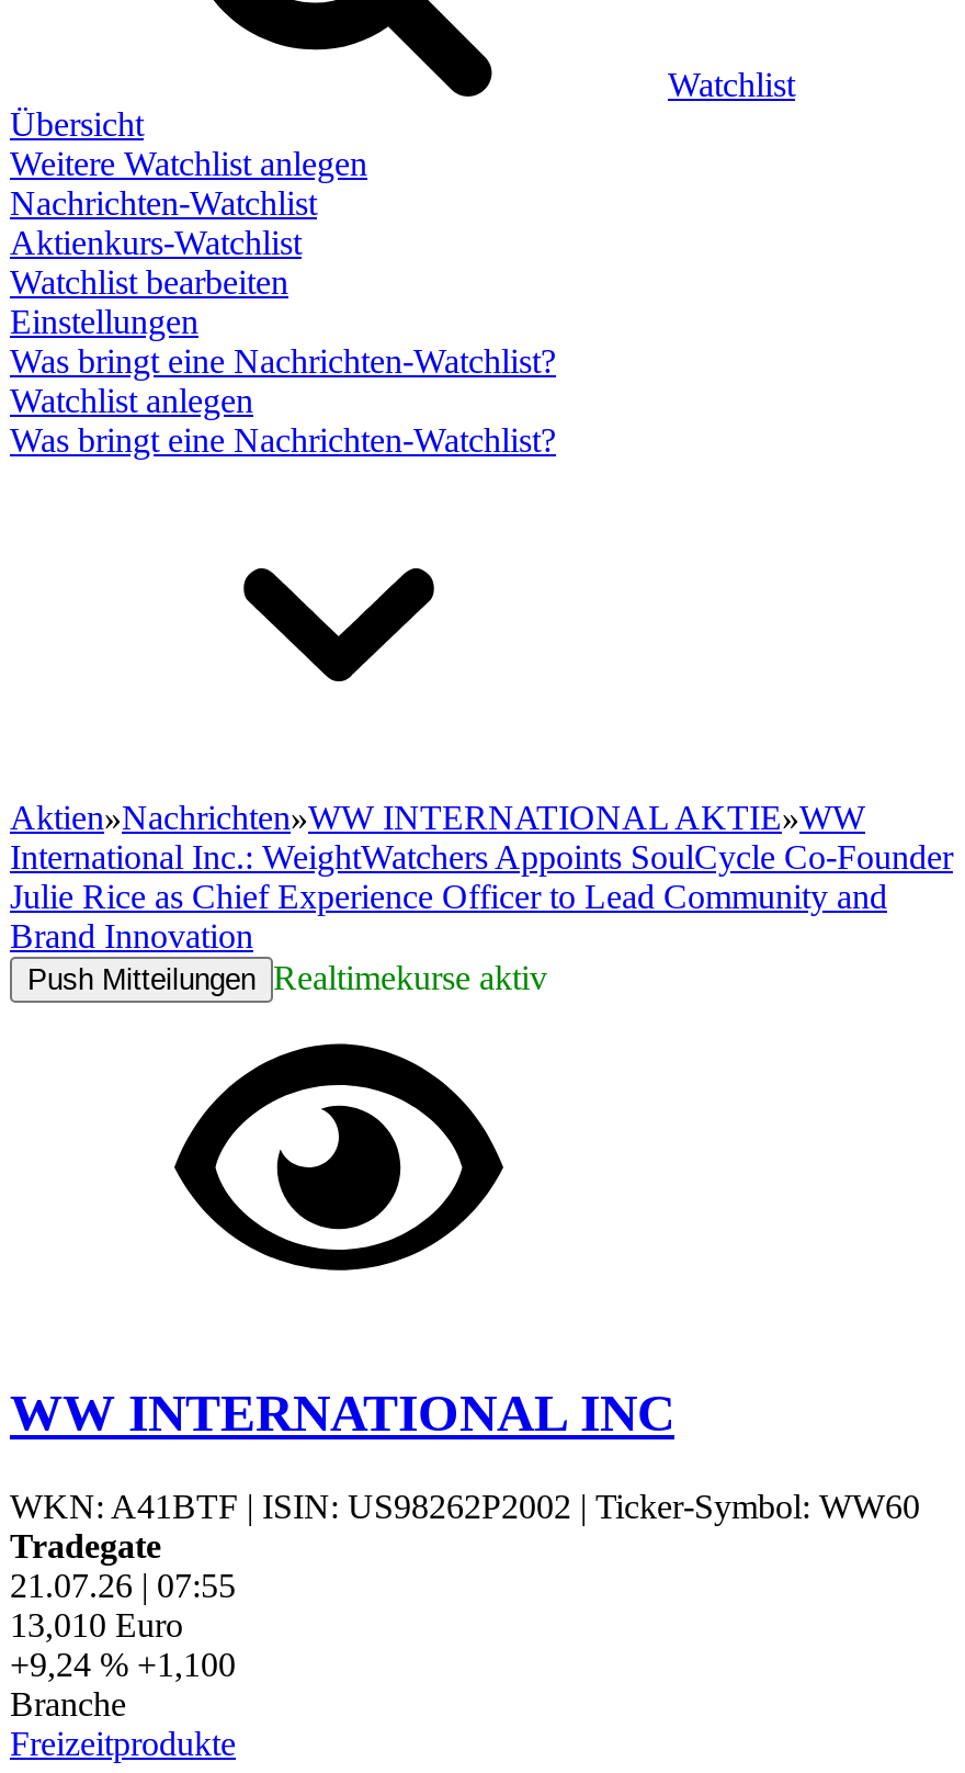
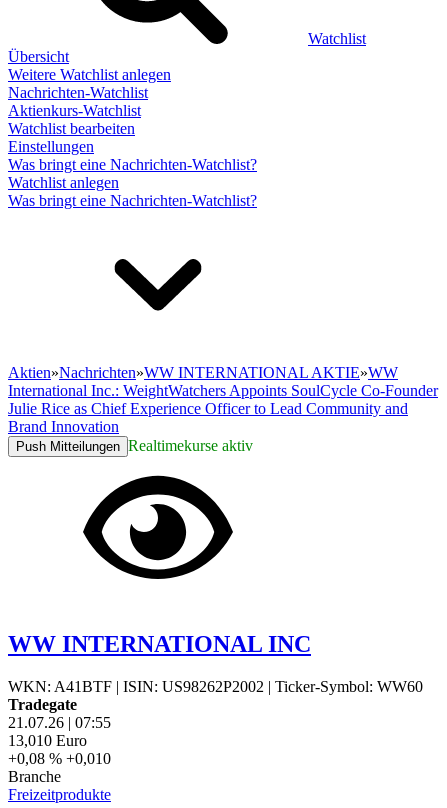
[10,1645,236,1683] +9,24 % +1,100 -> [8,750,111,767] +0,08 % +0,010

